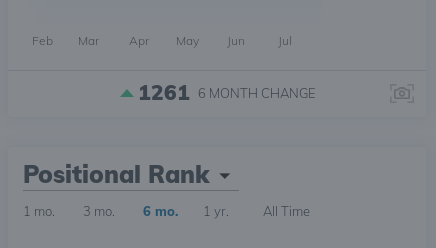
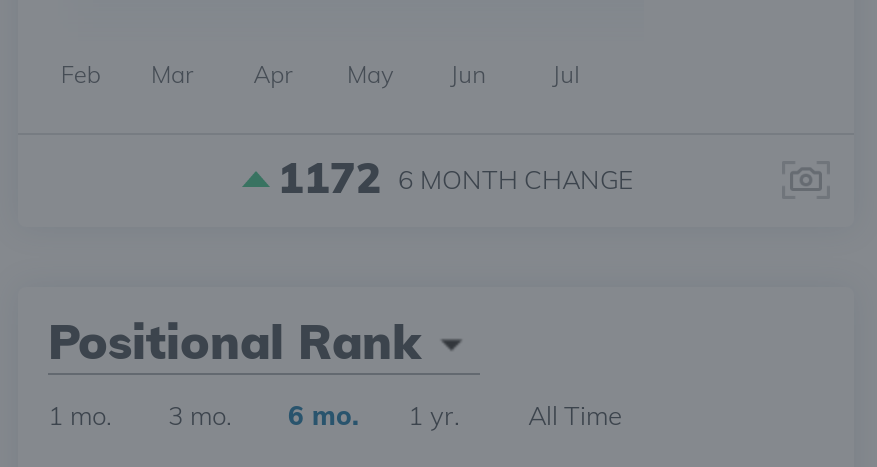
[138,79,316,105] 1261 6 MONTH CHANGE -> [278,151,634,203] 1172 6 MONTH CHANGE

